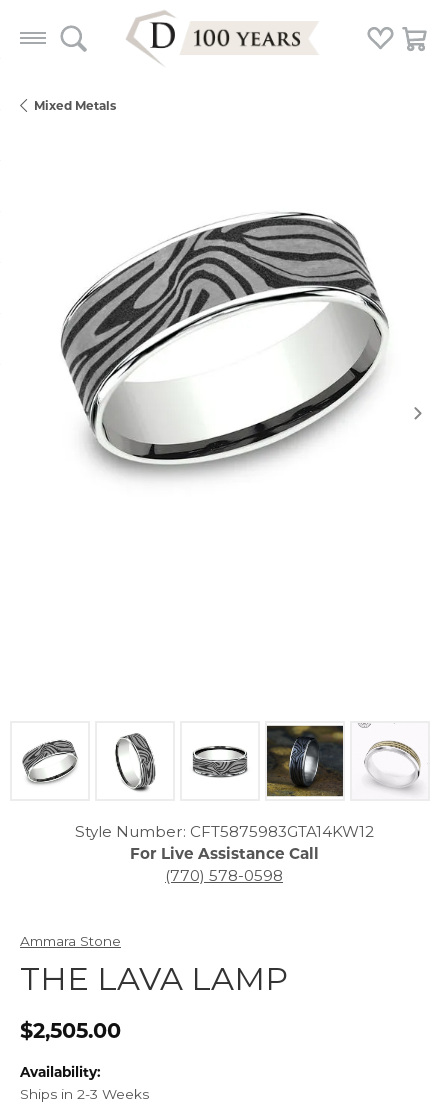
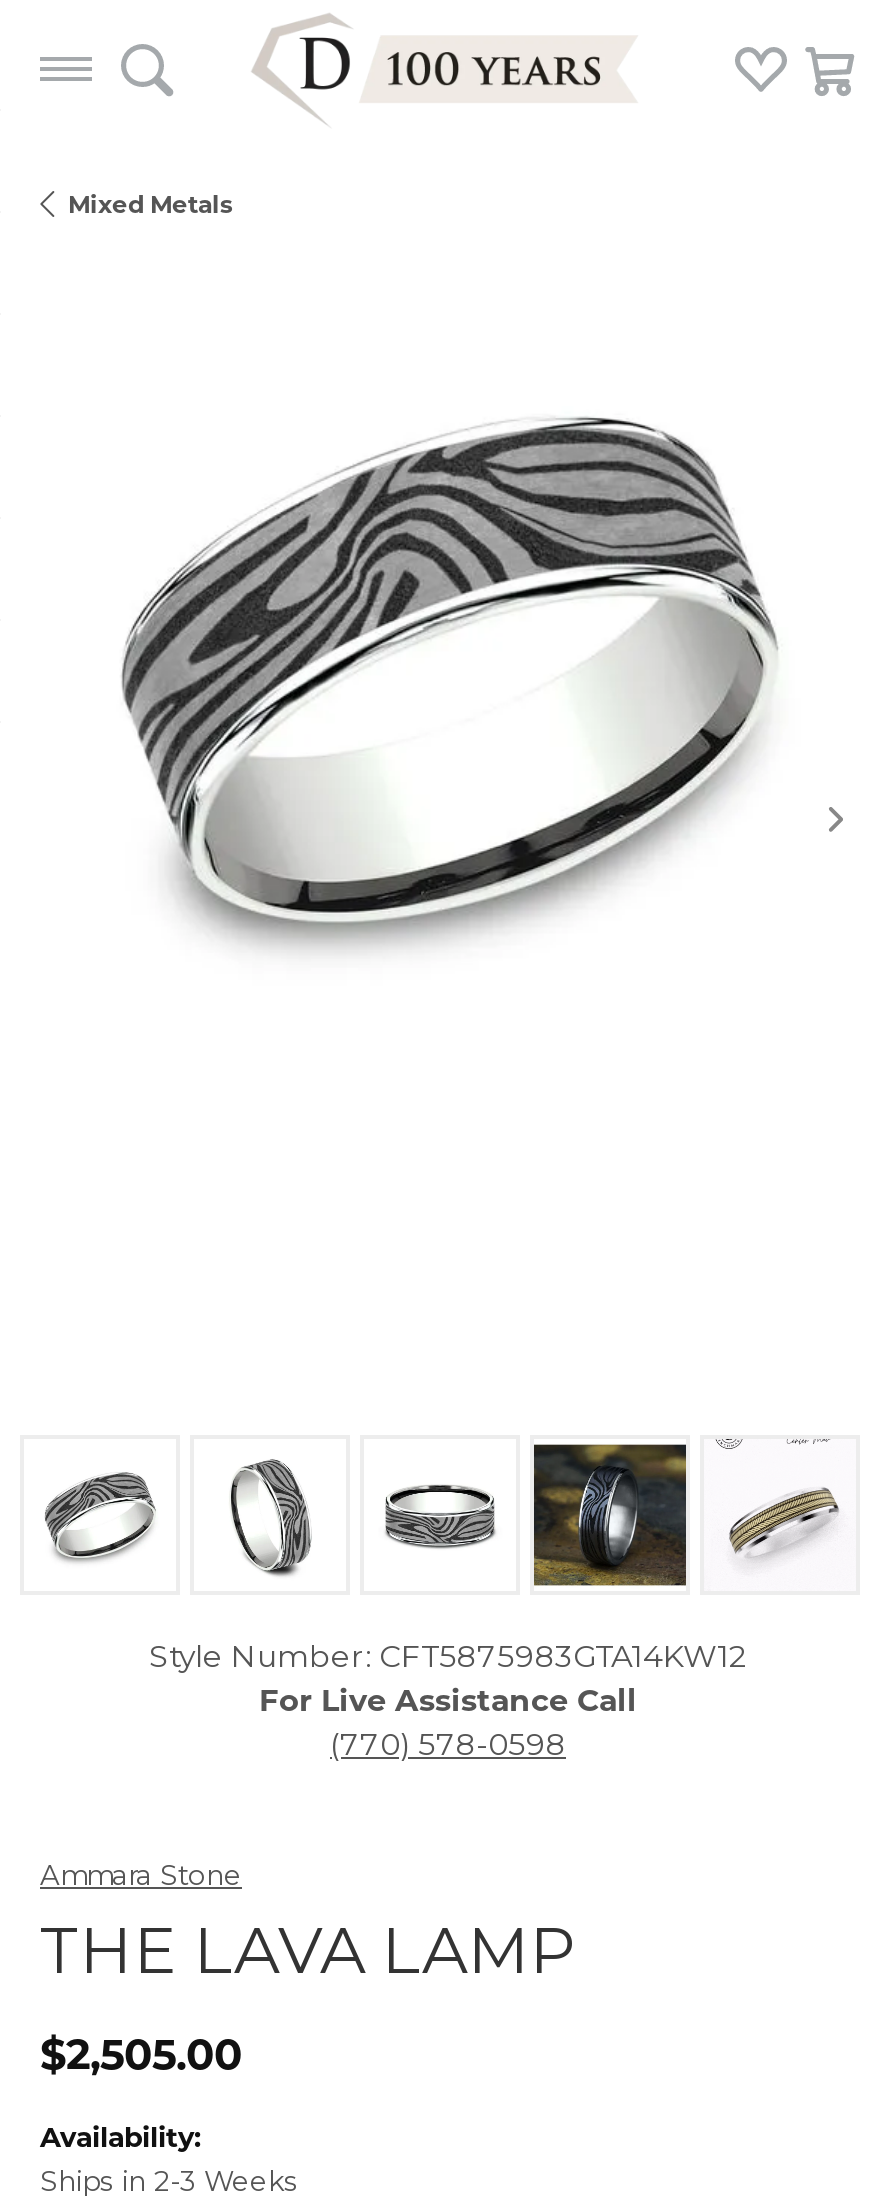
[364,740,421,793] [image] -> [728,1475,840,1577] [image]

